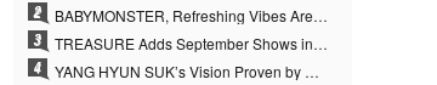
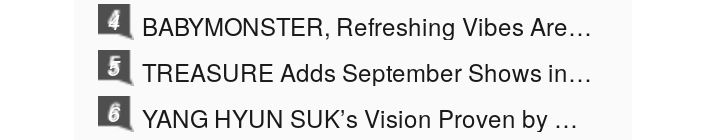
[34,4,41,22] 2 -> [108,6,120,36] 4
[34,31,41,50] 3 -> [108,52,120,82] 5
[34,59,41,78] 4 -> [108,98,120,128] 6

